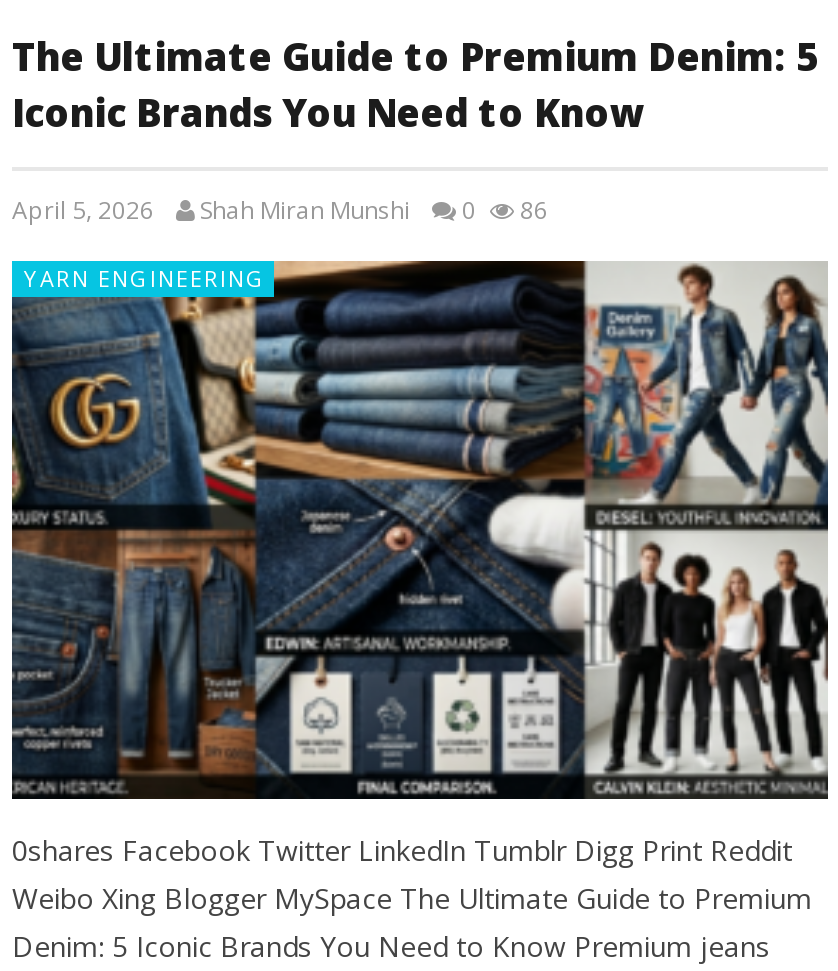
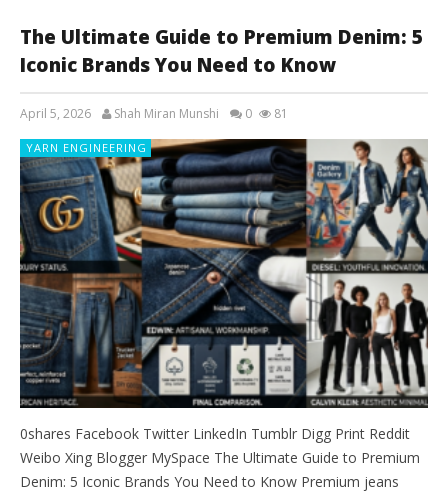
[12,193,548,227] April 5, 2026 Shah Miran Munshi 0 86 -> [20,105,288,122] April 5, 2026 Shah Miran Munshi 0 81

